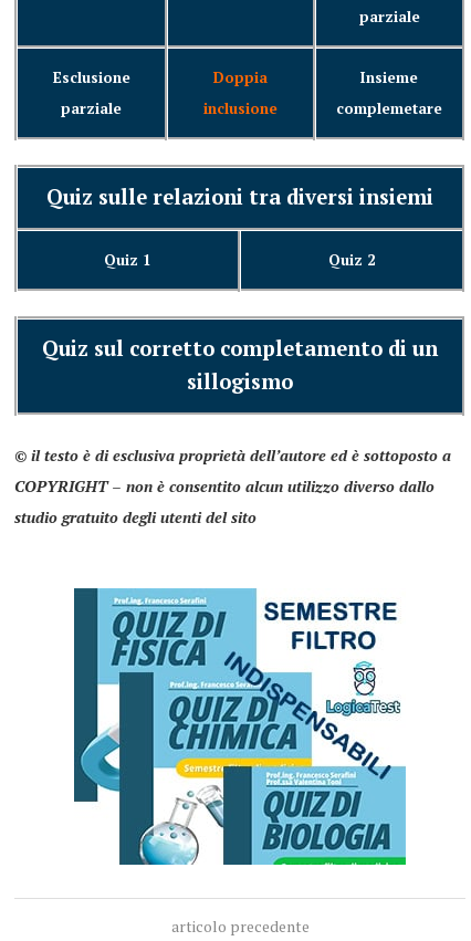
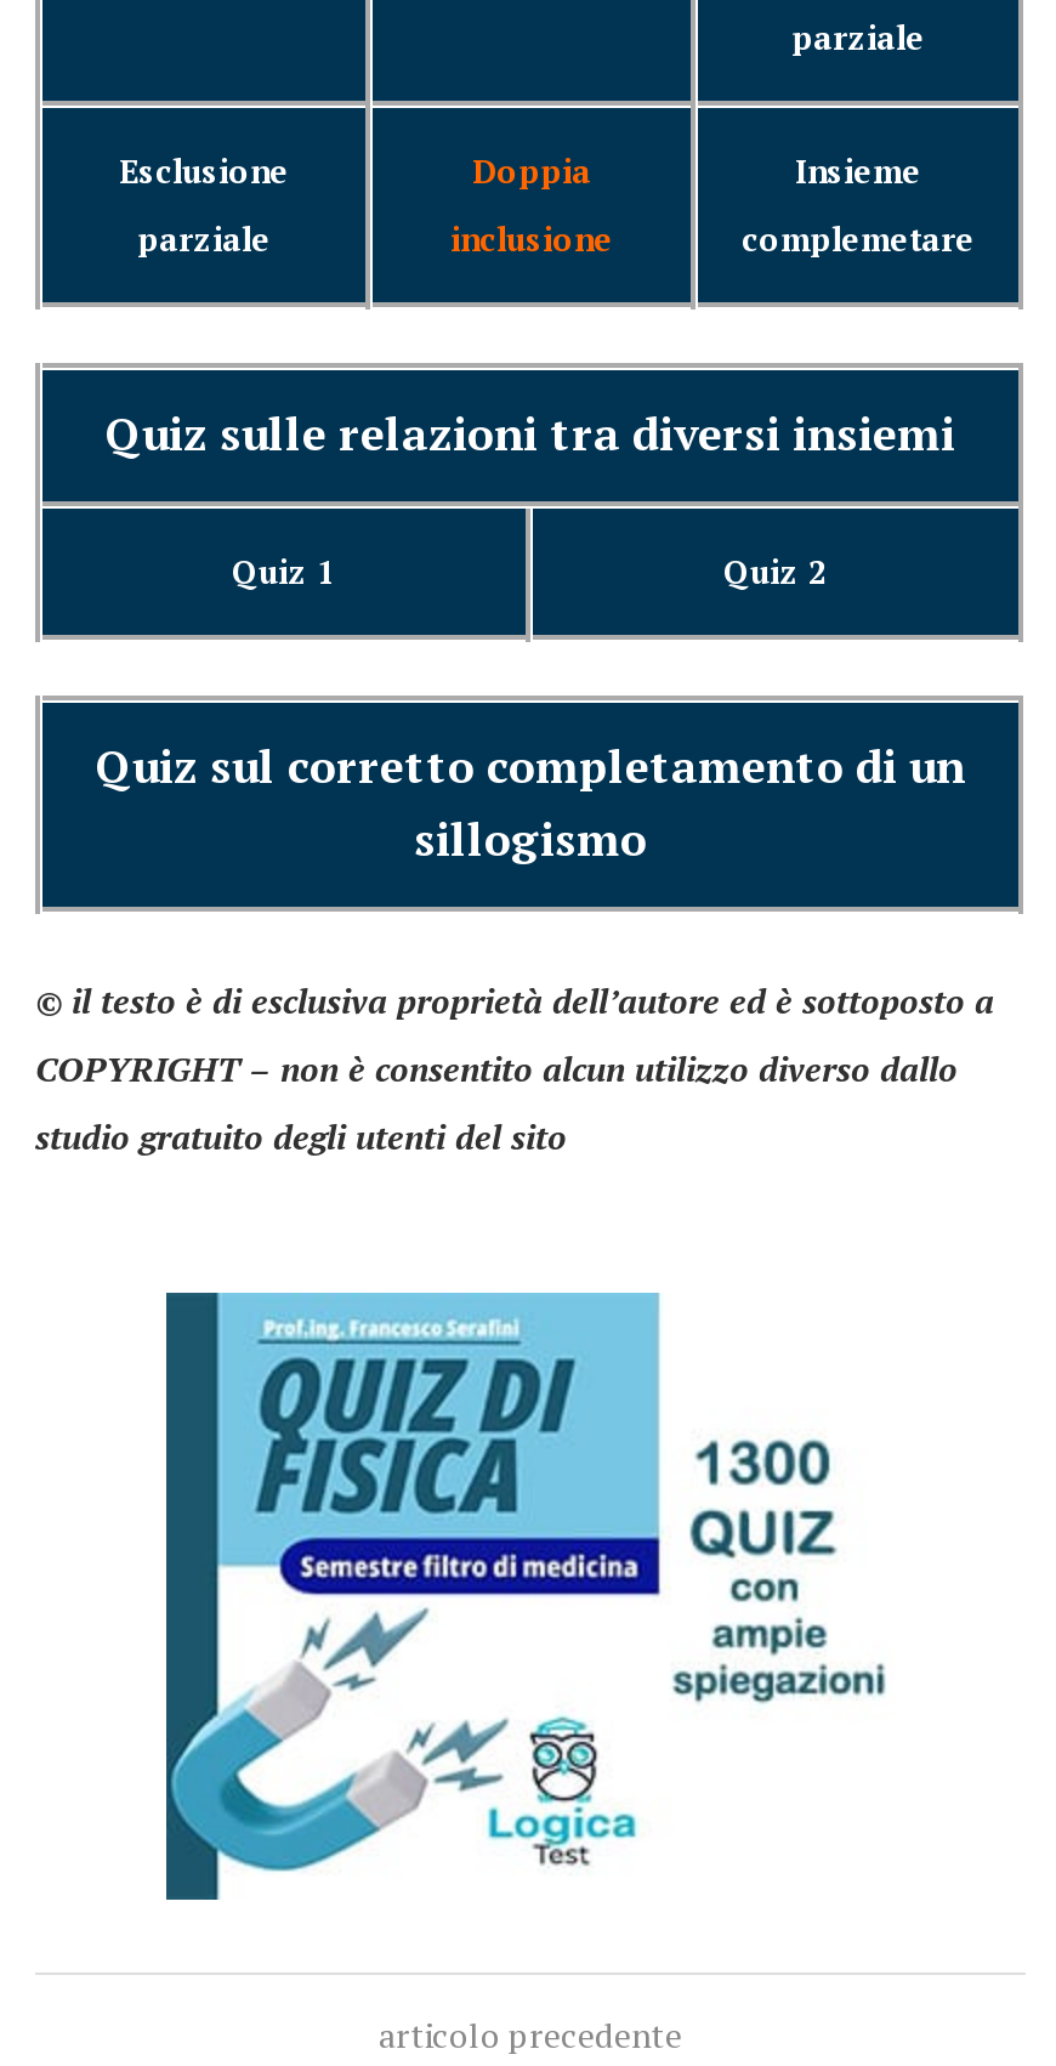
[74,589,407,866] [image] -> [164,1292,895,1903] [image]

